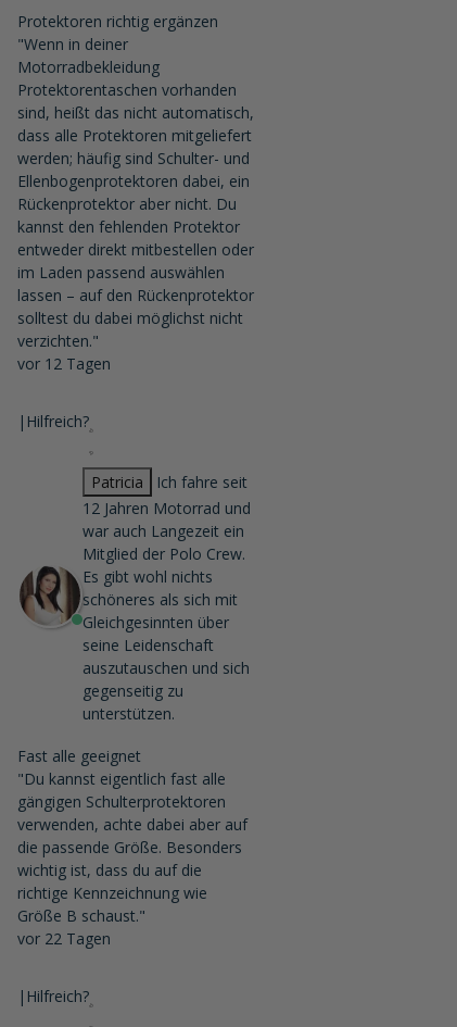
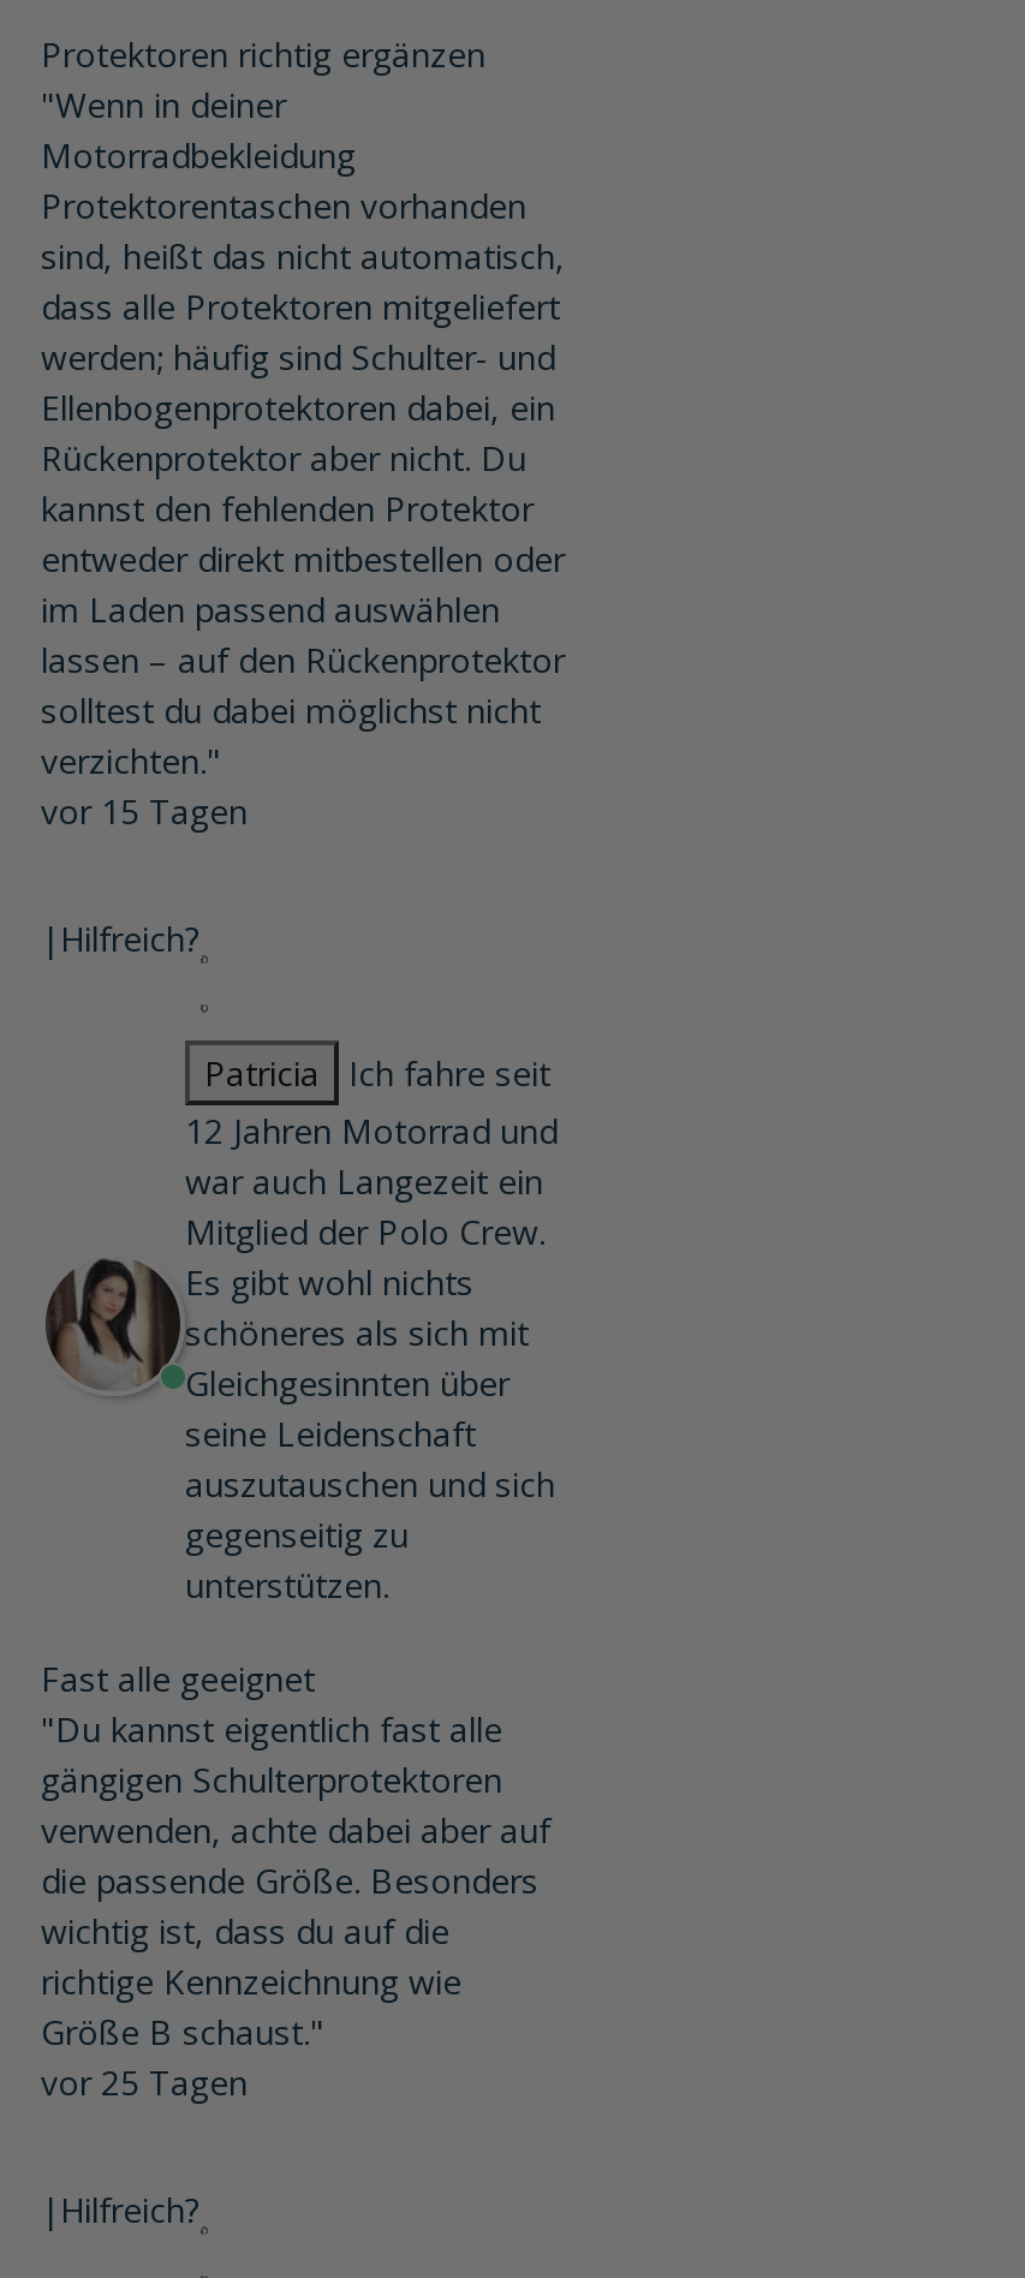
[17,353,111,373] vor 12 Tagen -> [41,787,248,833] vor 15 Tagen
[17,928,111,948] vor 22 Tagen -> [41,2058,248,2104] vor 25 Tagen

